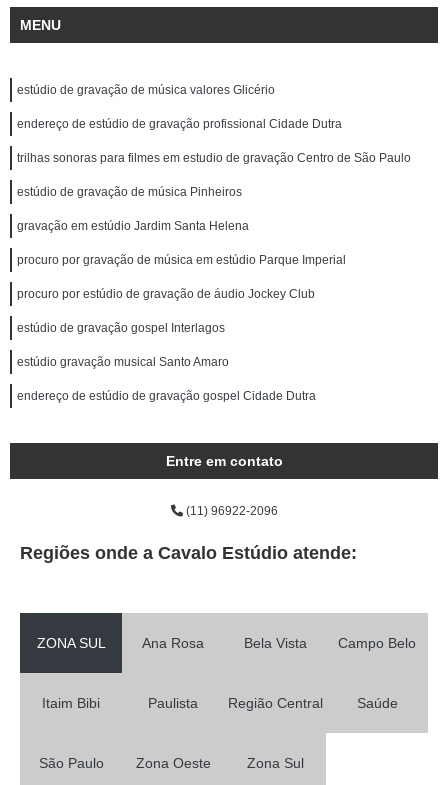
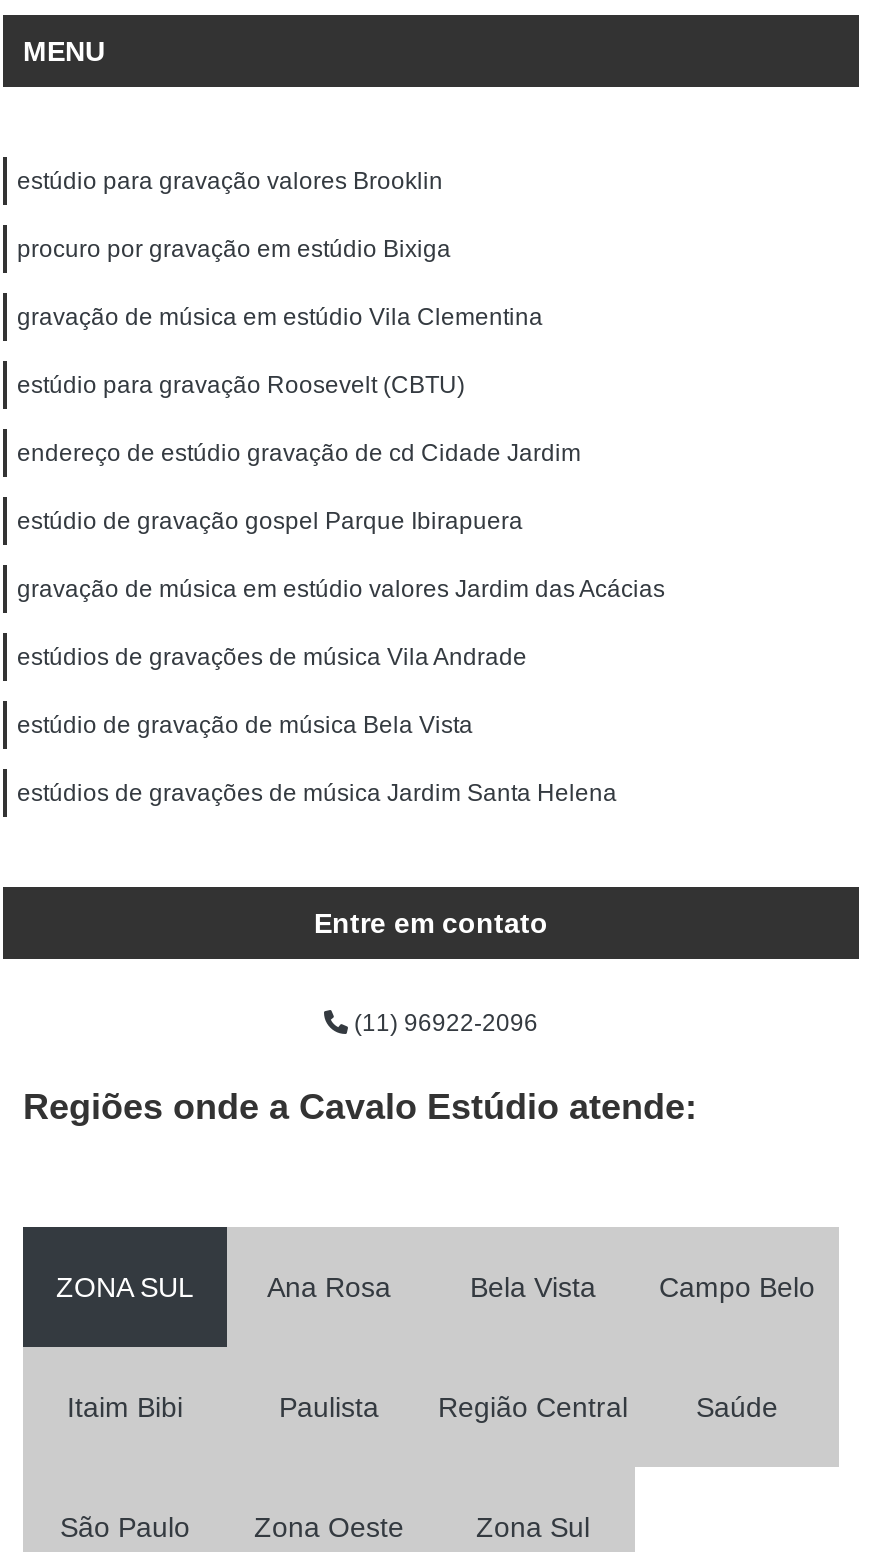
[17,83,275,97] estúdio de gravação de música valores Glicério -> [17,167,443,195] estúdio para gravação valores Brooklin
[17,117,342,131] endereço de estúdio de gravação profissional Cidade Dutra -> [17,235,451,263] procuro por gravação em estúdio Bixiga
[17,151,411,165] trilhas sonoras para filmes em estudio de gravação Centro de São Paulo -> [17,303,543,331] gravação de música em estúdio Vila Clementina
[17,185,242,199] estúdio de gravação de música Pinheiros -> [17,371,465,399] estúdio para gravação Roosevelt (CBTU)
[17,219,249,233] gravação em estúdio Jardim Santa Helena -> [17,439,581,467] endereço de estúdio gravação de cd Cidade Jardim
[17,253,346,267] procuro por gravação de música em estúdio Parque Imperial -> [17,507,523,535] estúdio de gravação gospel Parque Ibirapuera
[17,287,315,301] procuro por estúdio de gravação de áudio Jockey Club -> [17,575,665,603] gravação de música em estúdio valores Jardim das Acácias
[17,321,225,335] estúdio de gravação gospel Interlagos -> [17,643,527,671] estúdios de gravações de música Vila Andrade
[17,355,229,369] estúdio gravação musical Santo Amaro -> [17,711,473,739] estúdio de gravação de música Bela Vista
[17,389,316,403] endereço de estúdio de gravação gospel Cidade Dutra -> [17,779,617,807] estúdios de gravações de música Jardim Santa Helena

